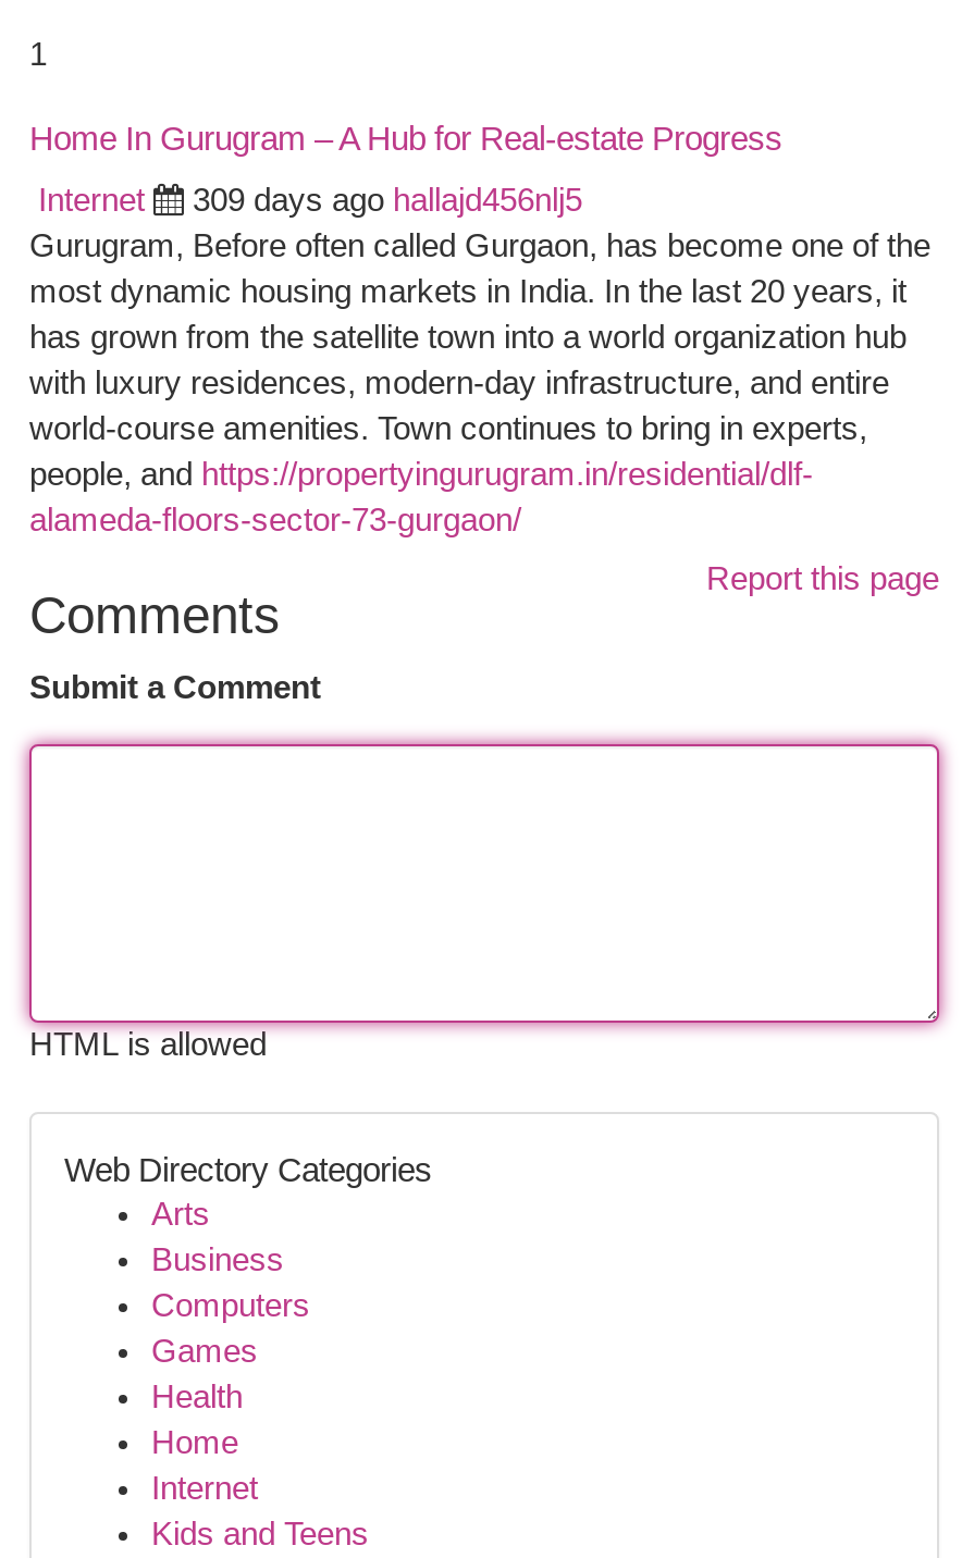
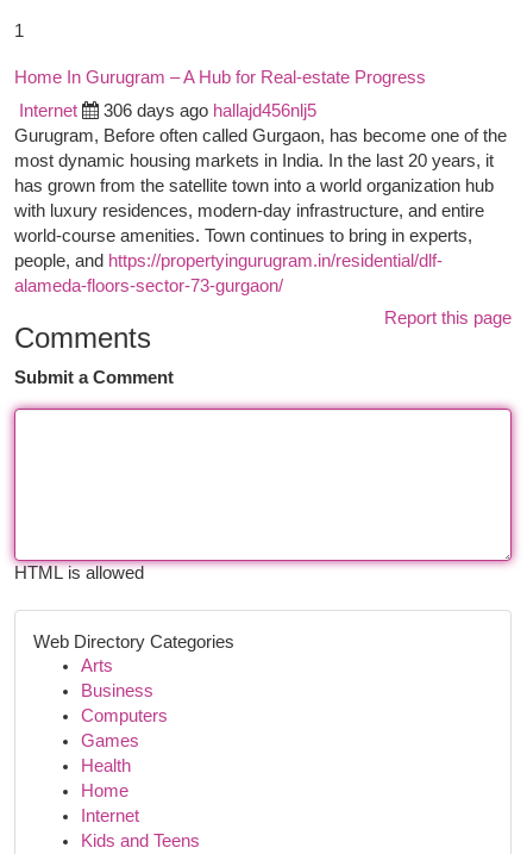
[193,183,582,218] 309 days ago hallajd456nlj5 -> [103,101,316,120] 306 days ago hallajd456nlj5

